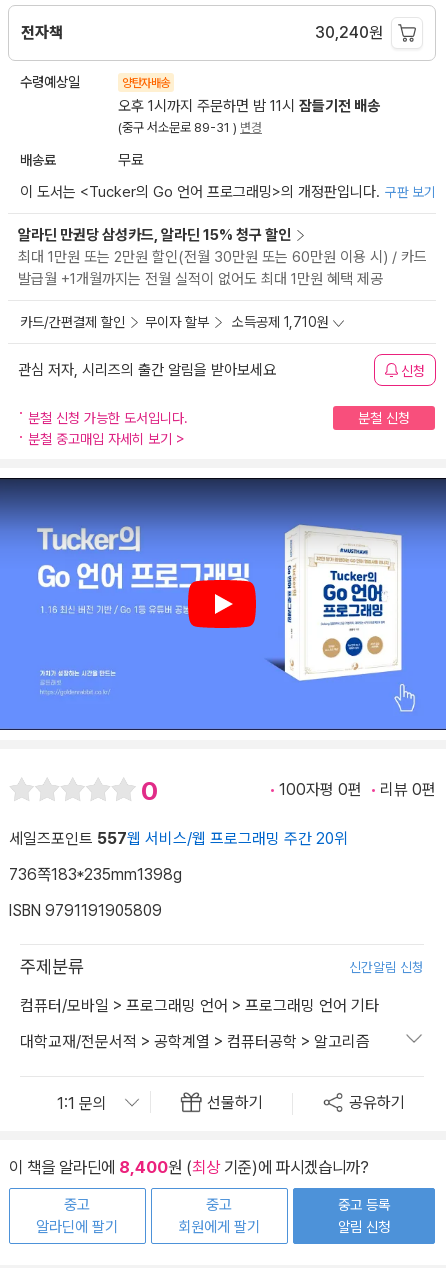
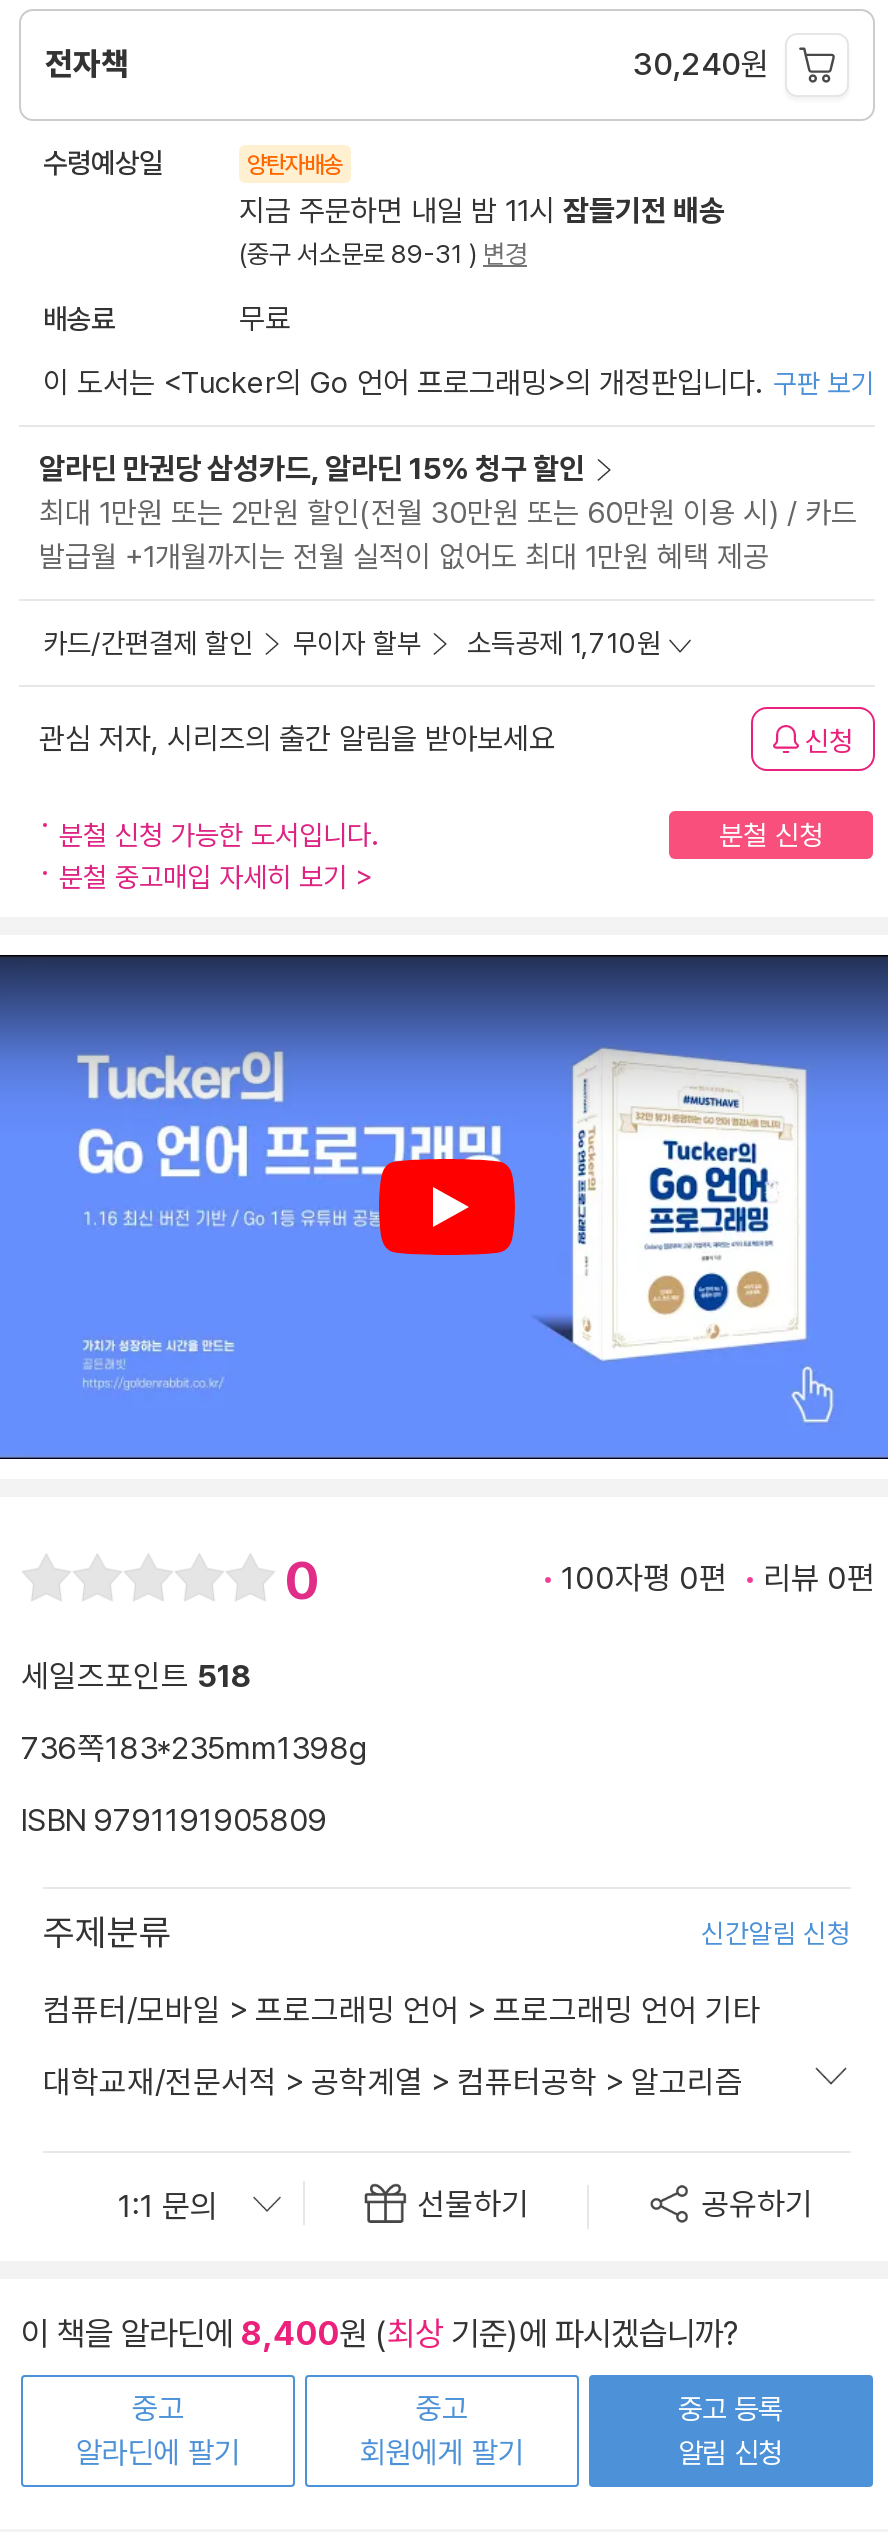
[118,97,380,115] 오후 1시까지 주문하면 밤 11시 잠들기전 배송 -> [239,194,725,230] 지금 주문하면 내일 밤 11시 잠들기전 배송
[9,829,348,848] 세일즈포인트 557웹 서비스/웹 프로그래밍 주간 20위 -> [21,1656,253,1694] 세일즈포인트 518

